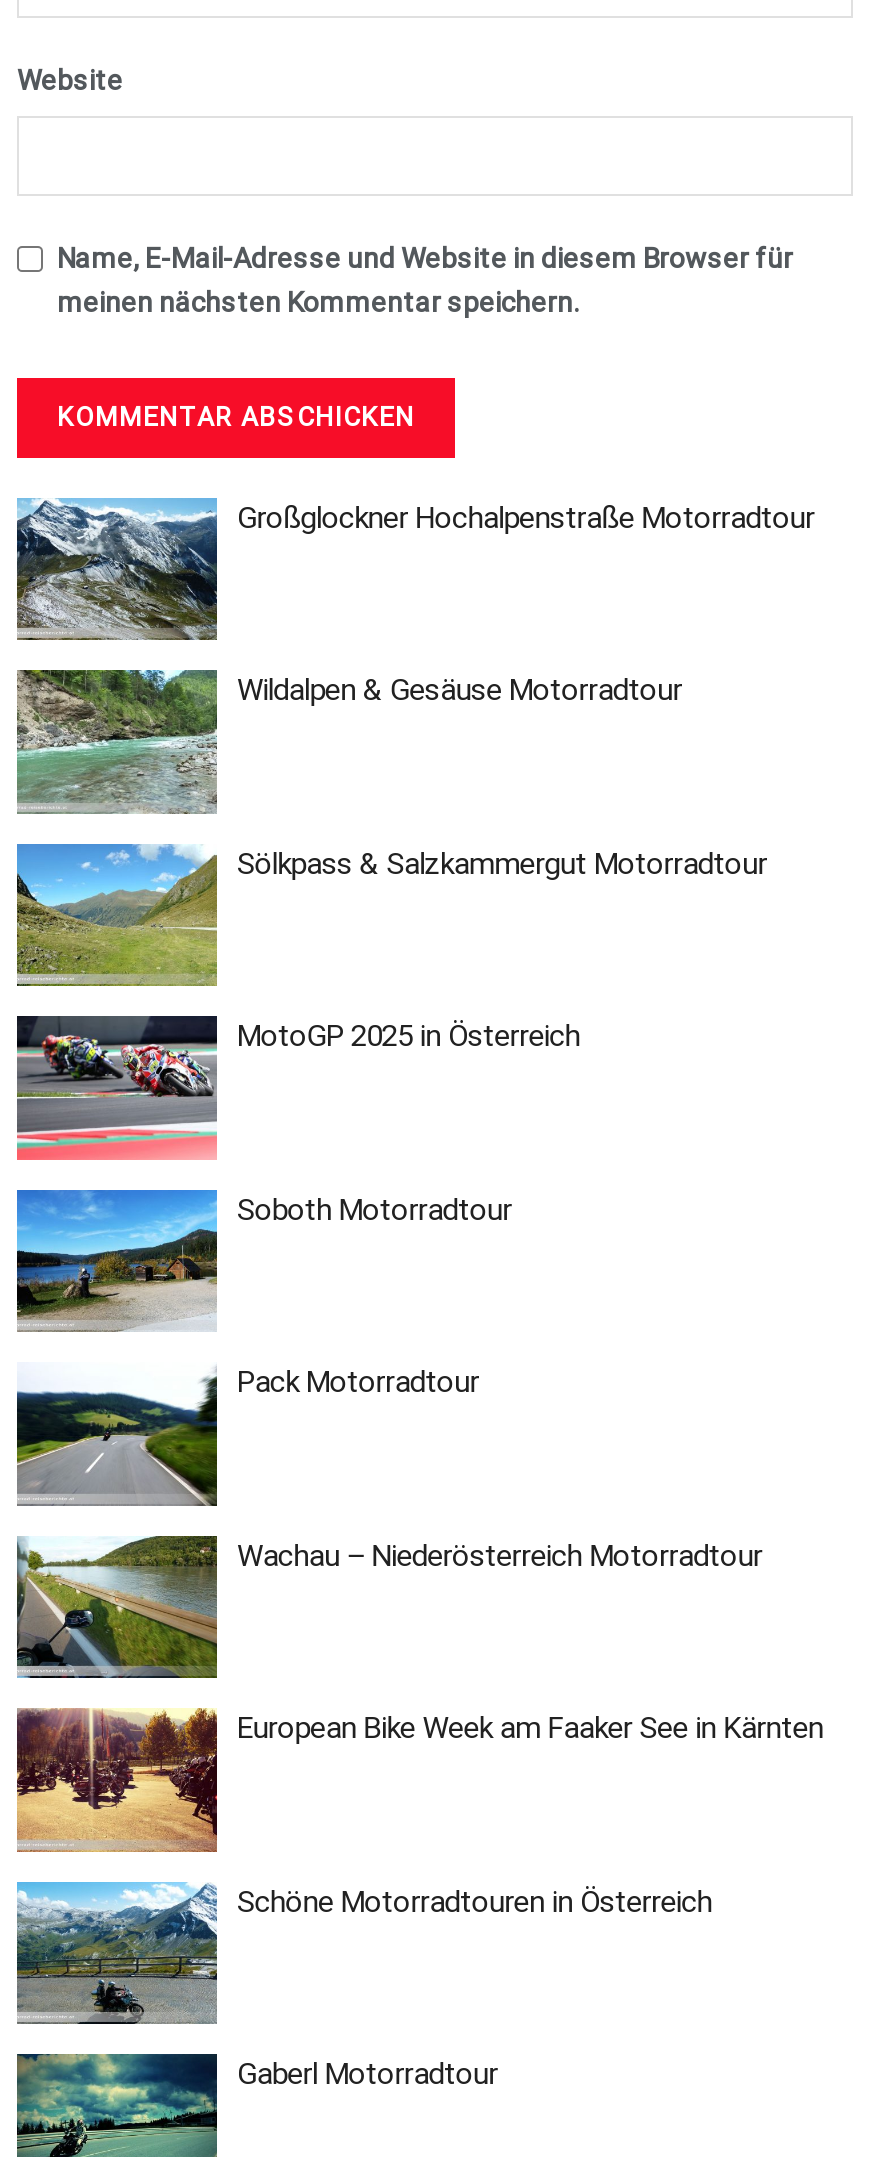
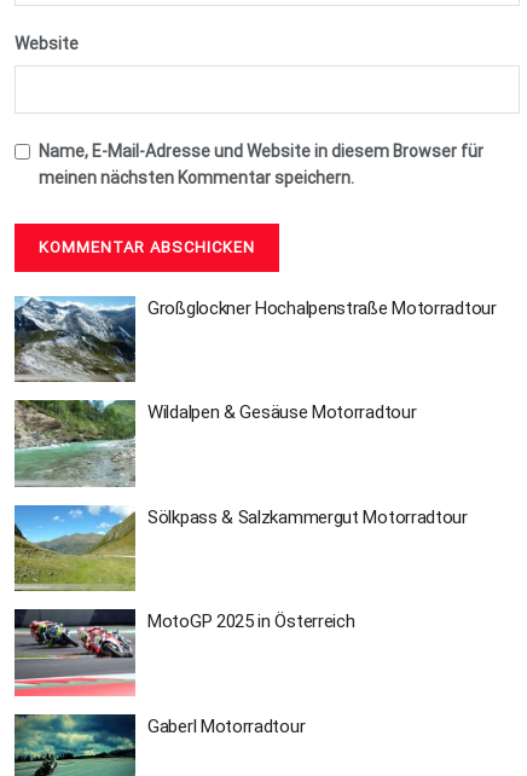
[15,1188,512,1334] [image] | Soboth Motorradtour -> none
[17,1362,479,1508] [image] | Pack Motorradtour -> none
[17,1534,762,1680] [image] | Wachau – Niederösterreich Motorradtour -> none
[15,1708,823,1854] [image] | European Bike Week am Faaker See in Kärnten -> none
[15,1880,712,2028] [image] | Schöne Motorradtouren in Österreich -> none

